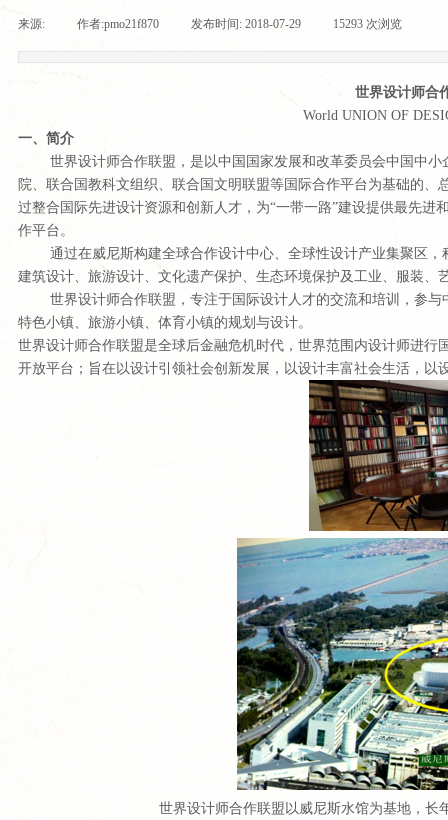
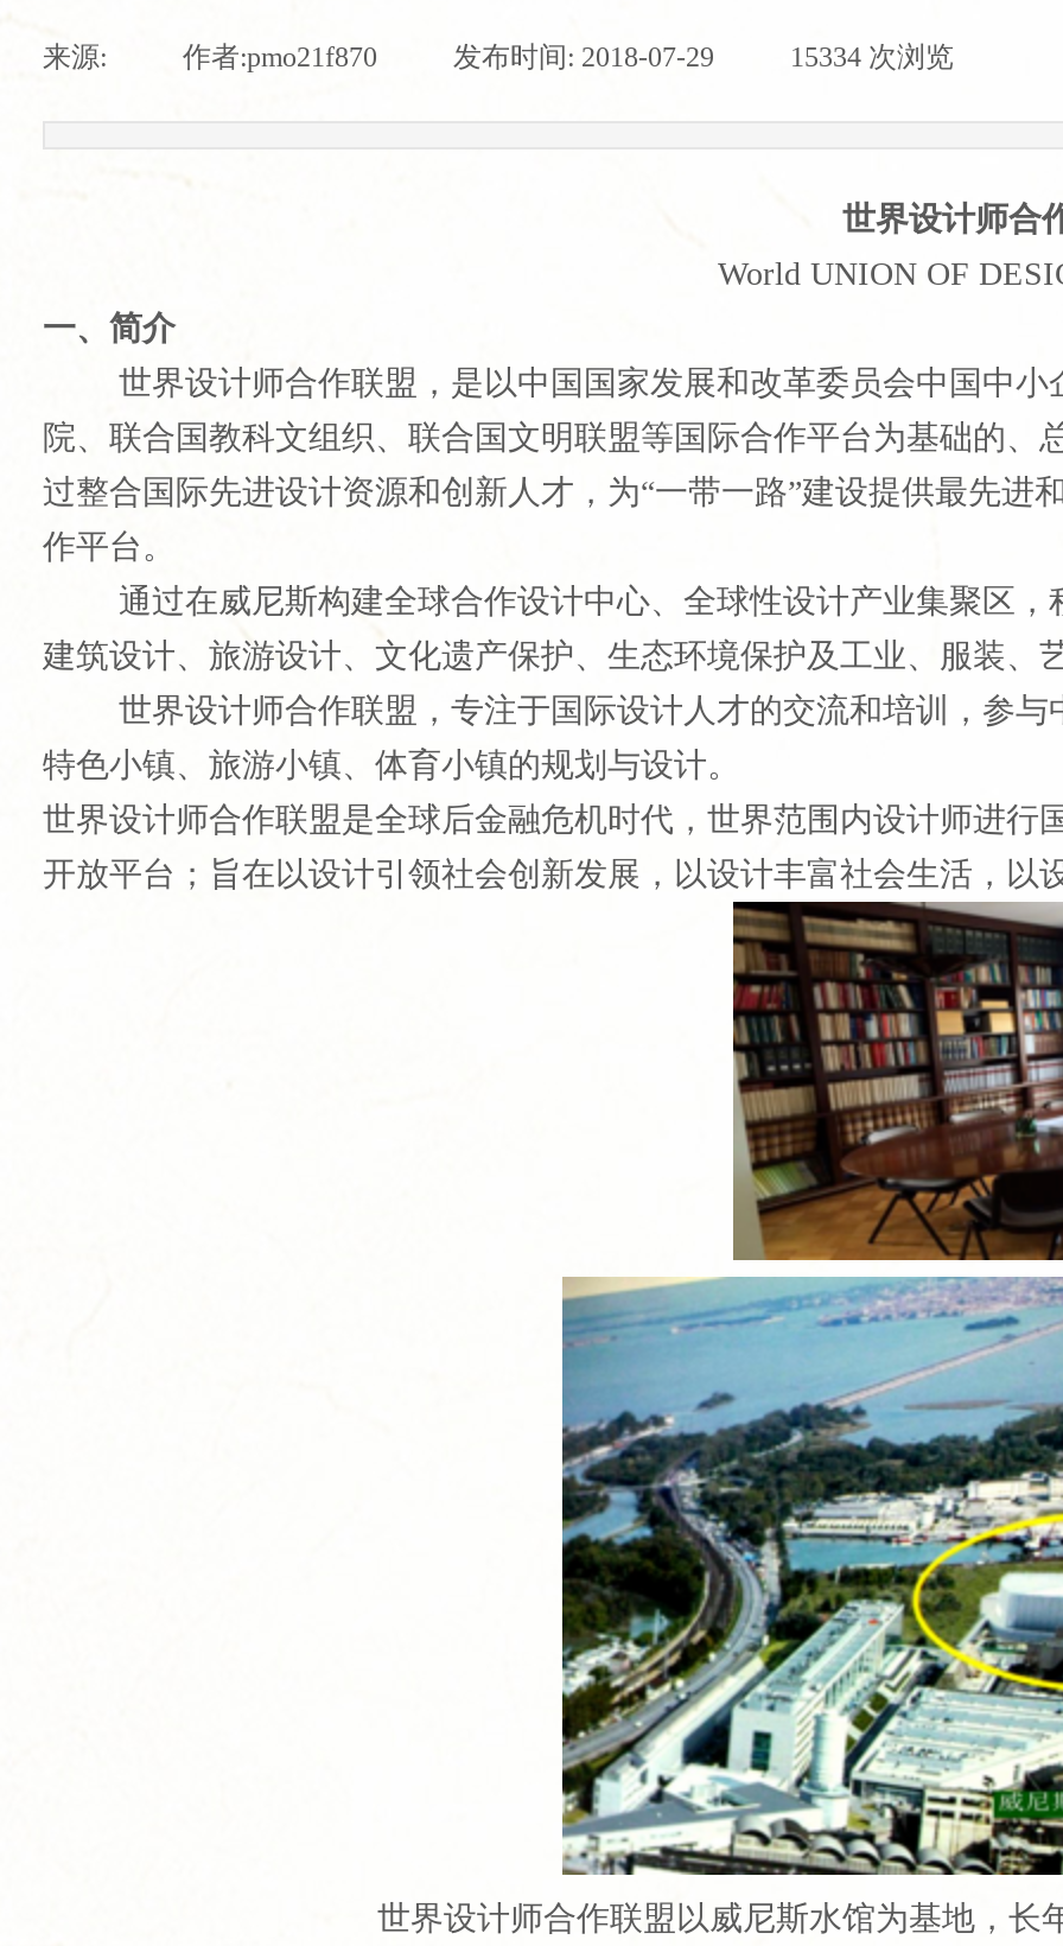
[333,17,402,31] 15293次浏览 -> [790,40,954,74] 15334次浏览

